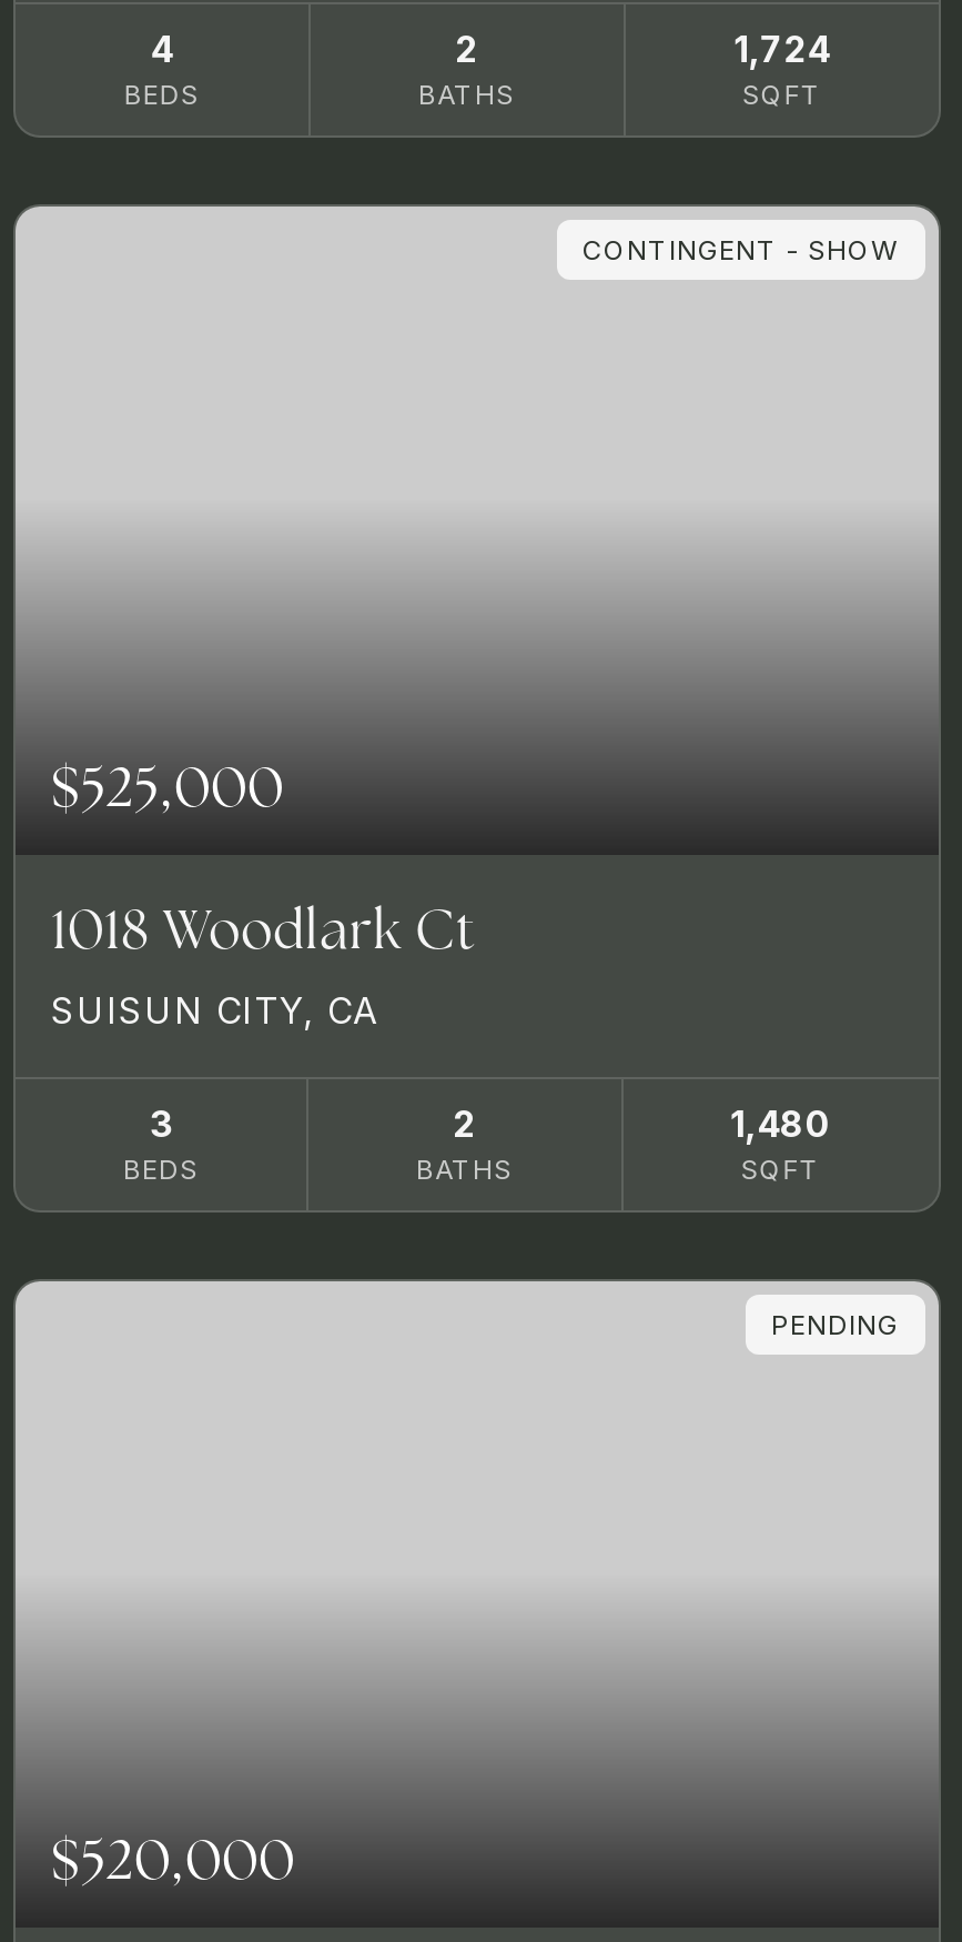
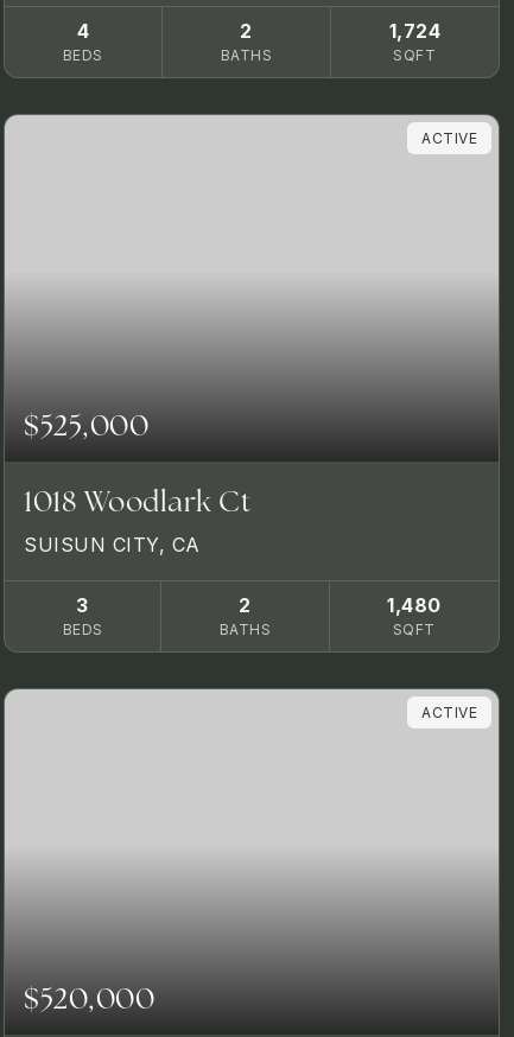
[583,234,899,267] CONTINGENT - SHOW -> [421,130,477,148] ACTIVE
[771,1307,899,1340] PENDING -> [421,703,477,721] ACTIVE

